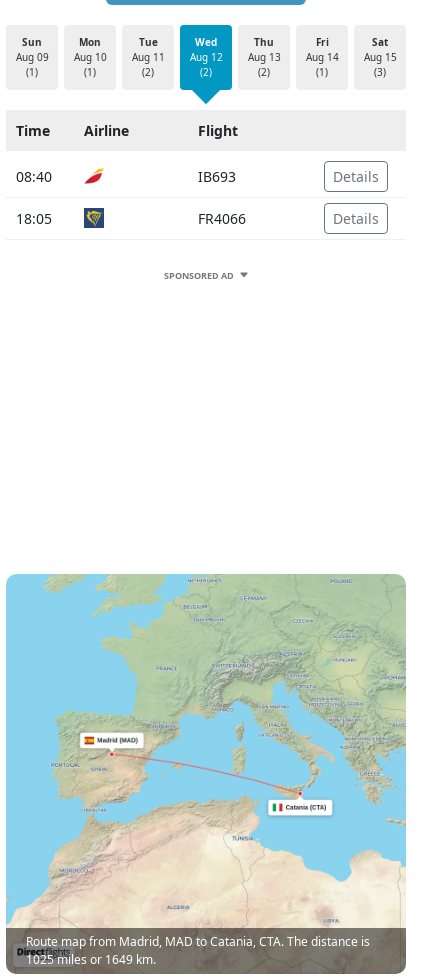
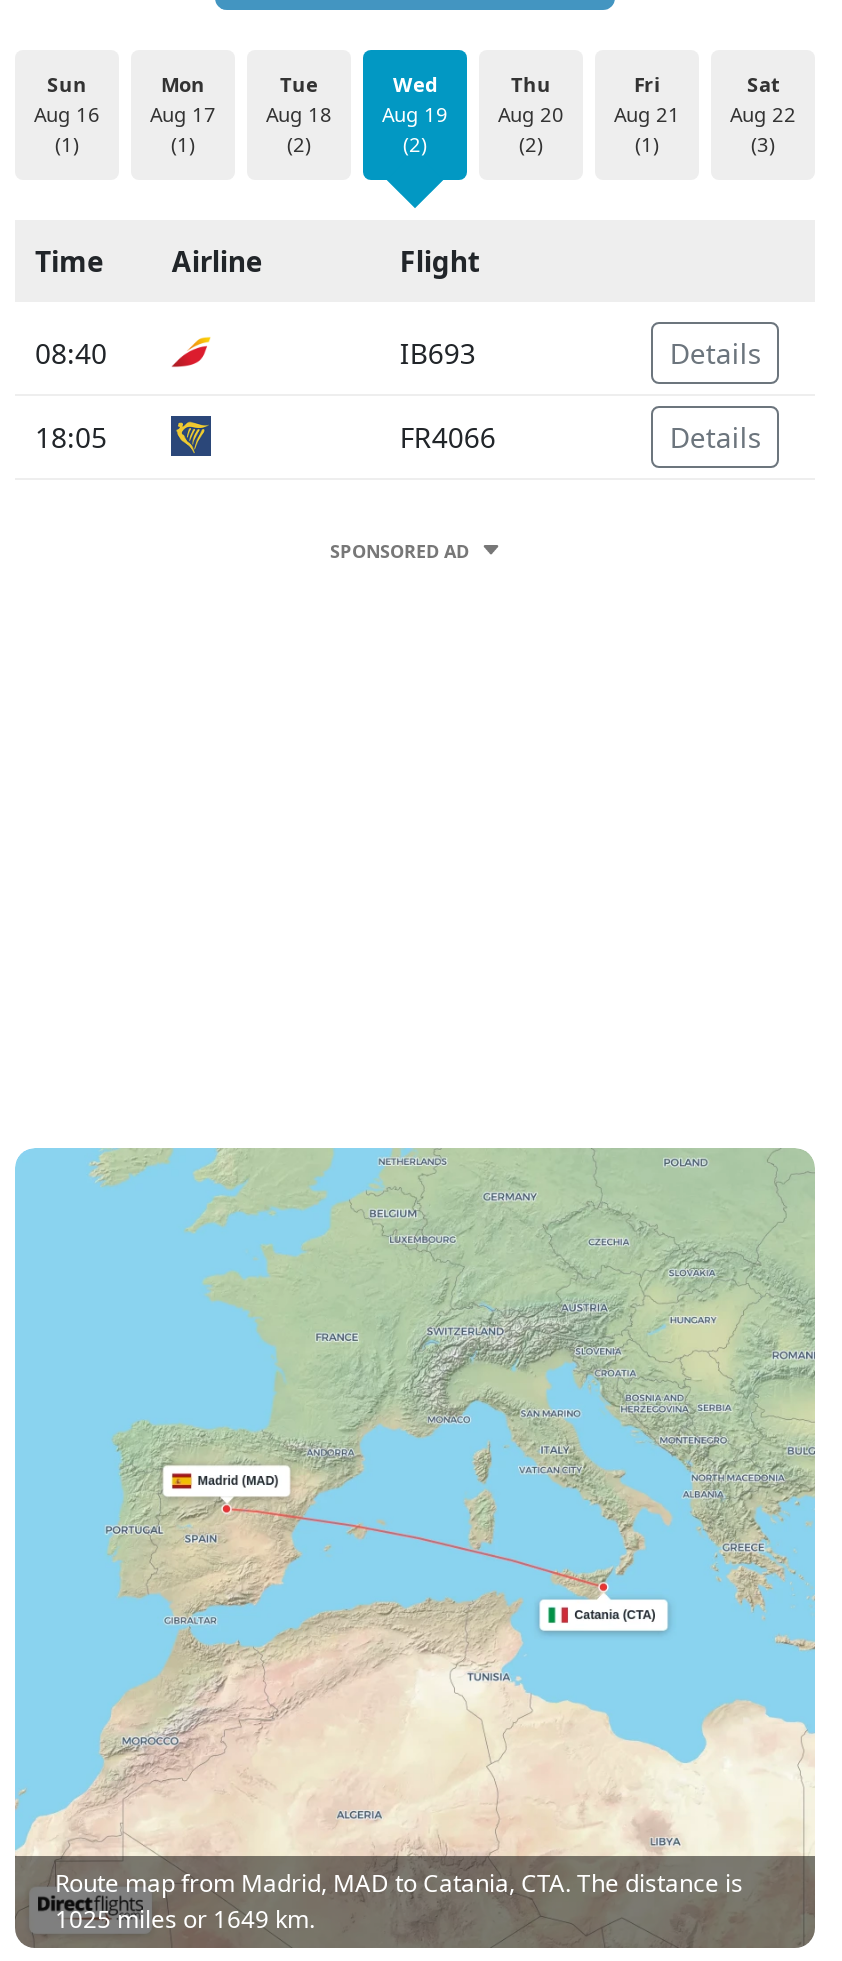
[15,50,48,64] Aug 09 -> [34,100,100,128] Aug 16
[73,50,106,64] Aug 10 -> [150,100,216,128] Aug 17
[131,50,164,64] Aug 11 -> [266,100,332,128] Aug 18
[189,50,222,64] Aug 12 -> [382,100,448,128] Aug 19
[247,50,280,64] Aug 13 -> [498,100,564,128] Aug 20
[305,50,338,64] Aug 14 -> [614,100,680,128] Aug 21
[363,50,396,64] Aug 15 -> [730,100,796,128] Aug 22

